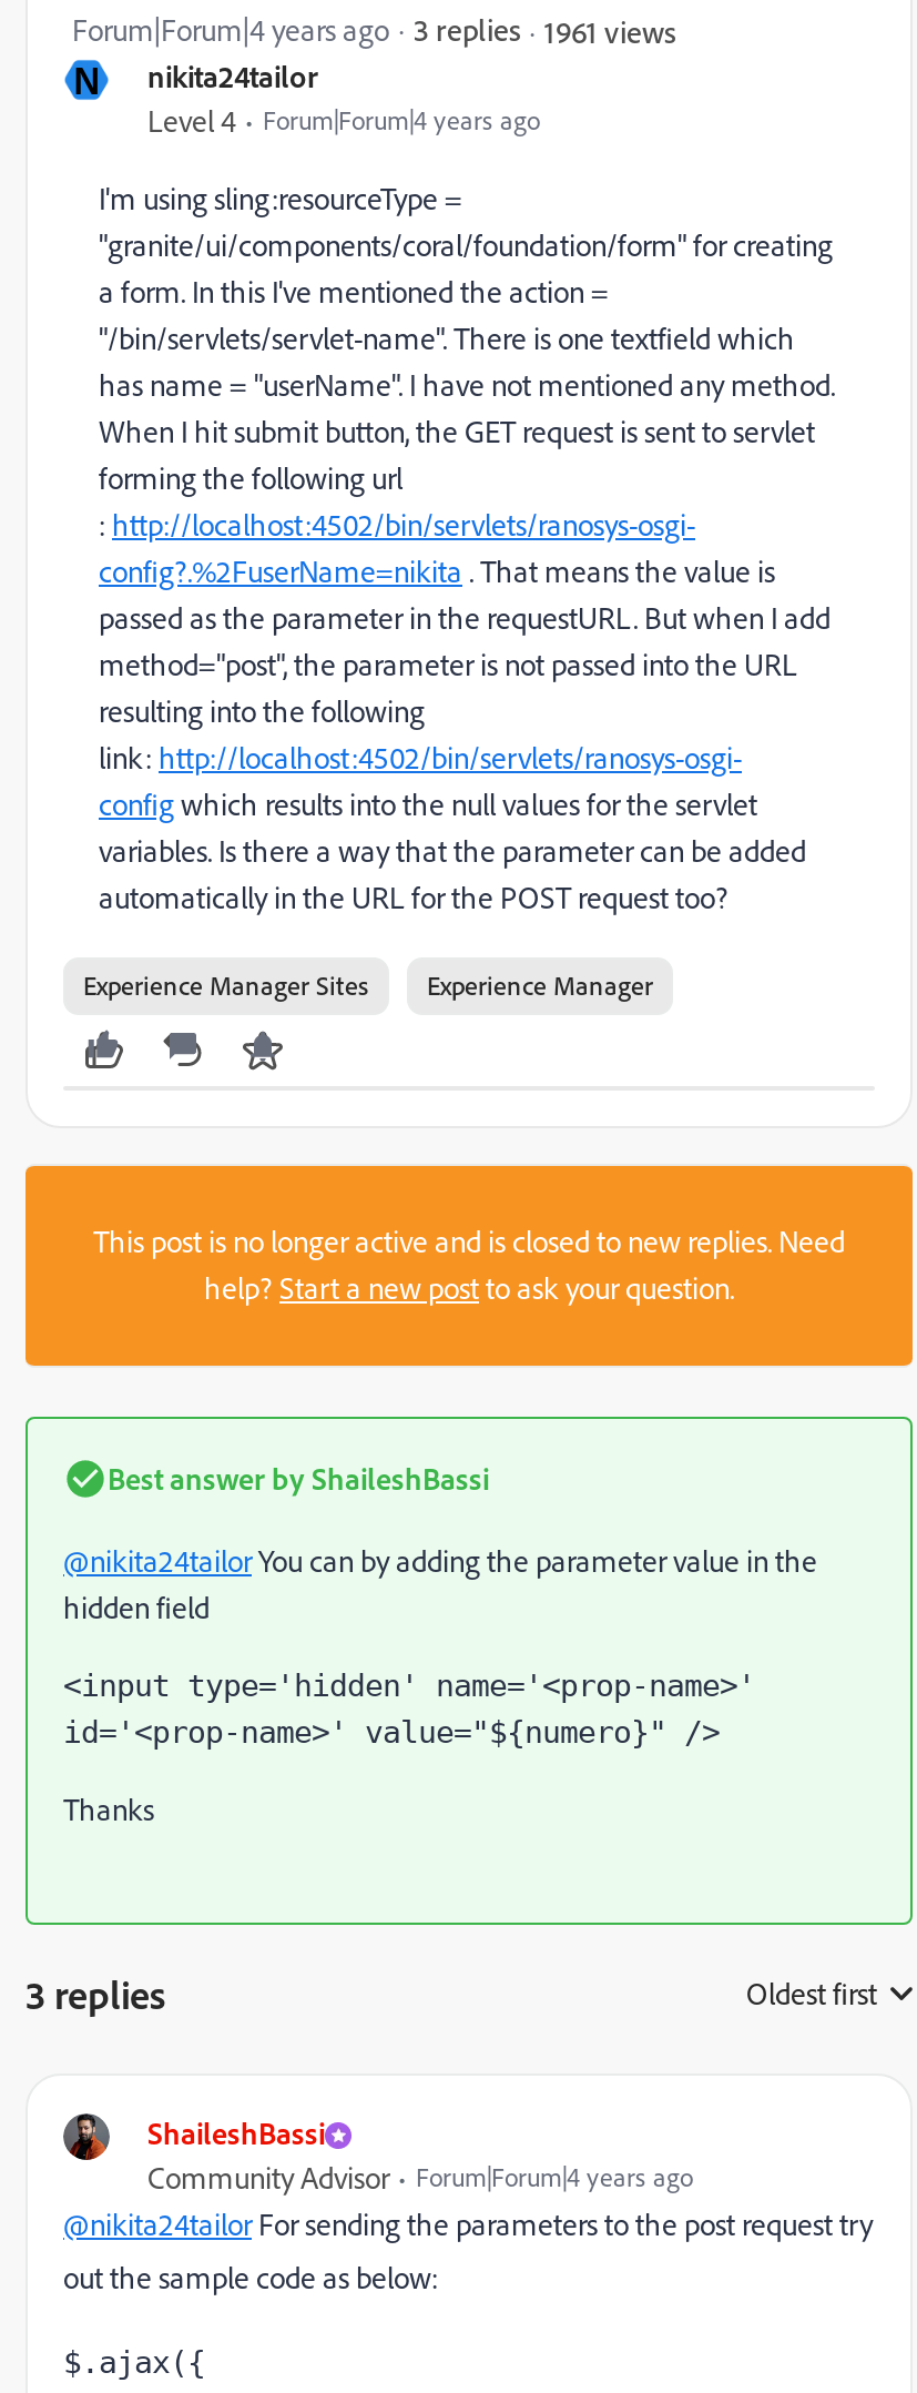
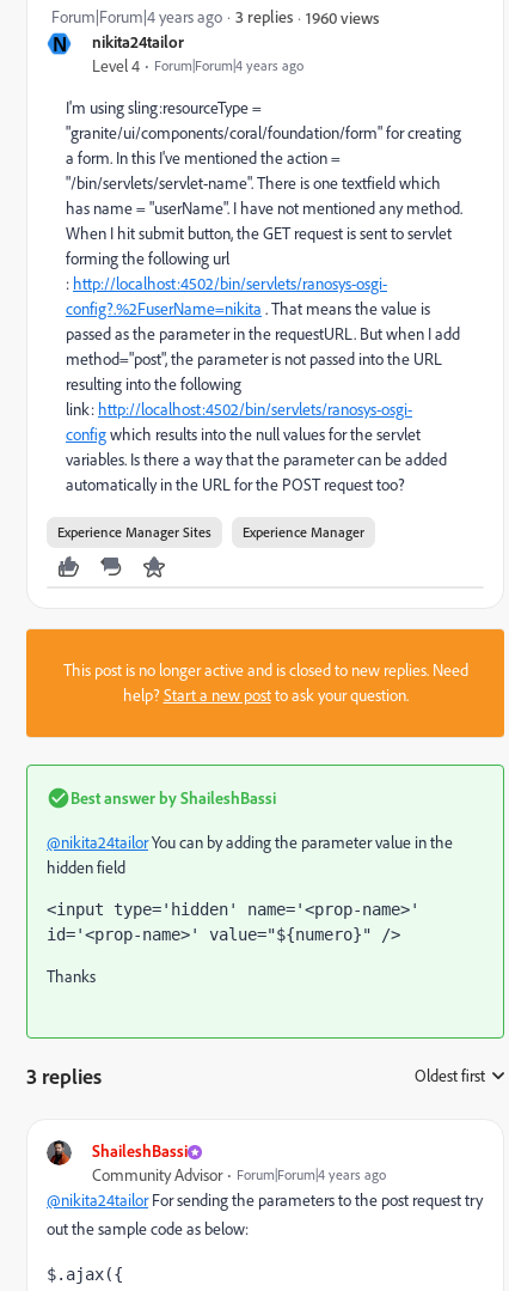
[544,11,675,49] 1961 views -> [306,7,379,27] 1960 views

